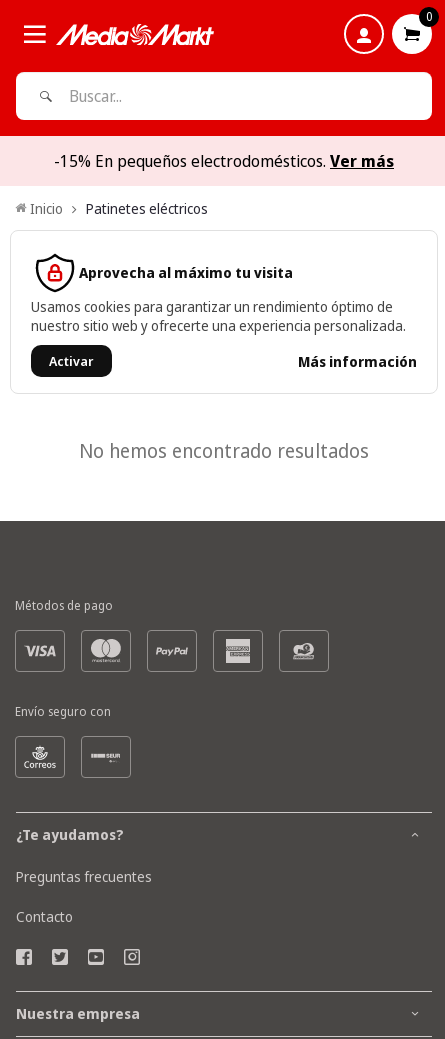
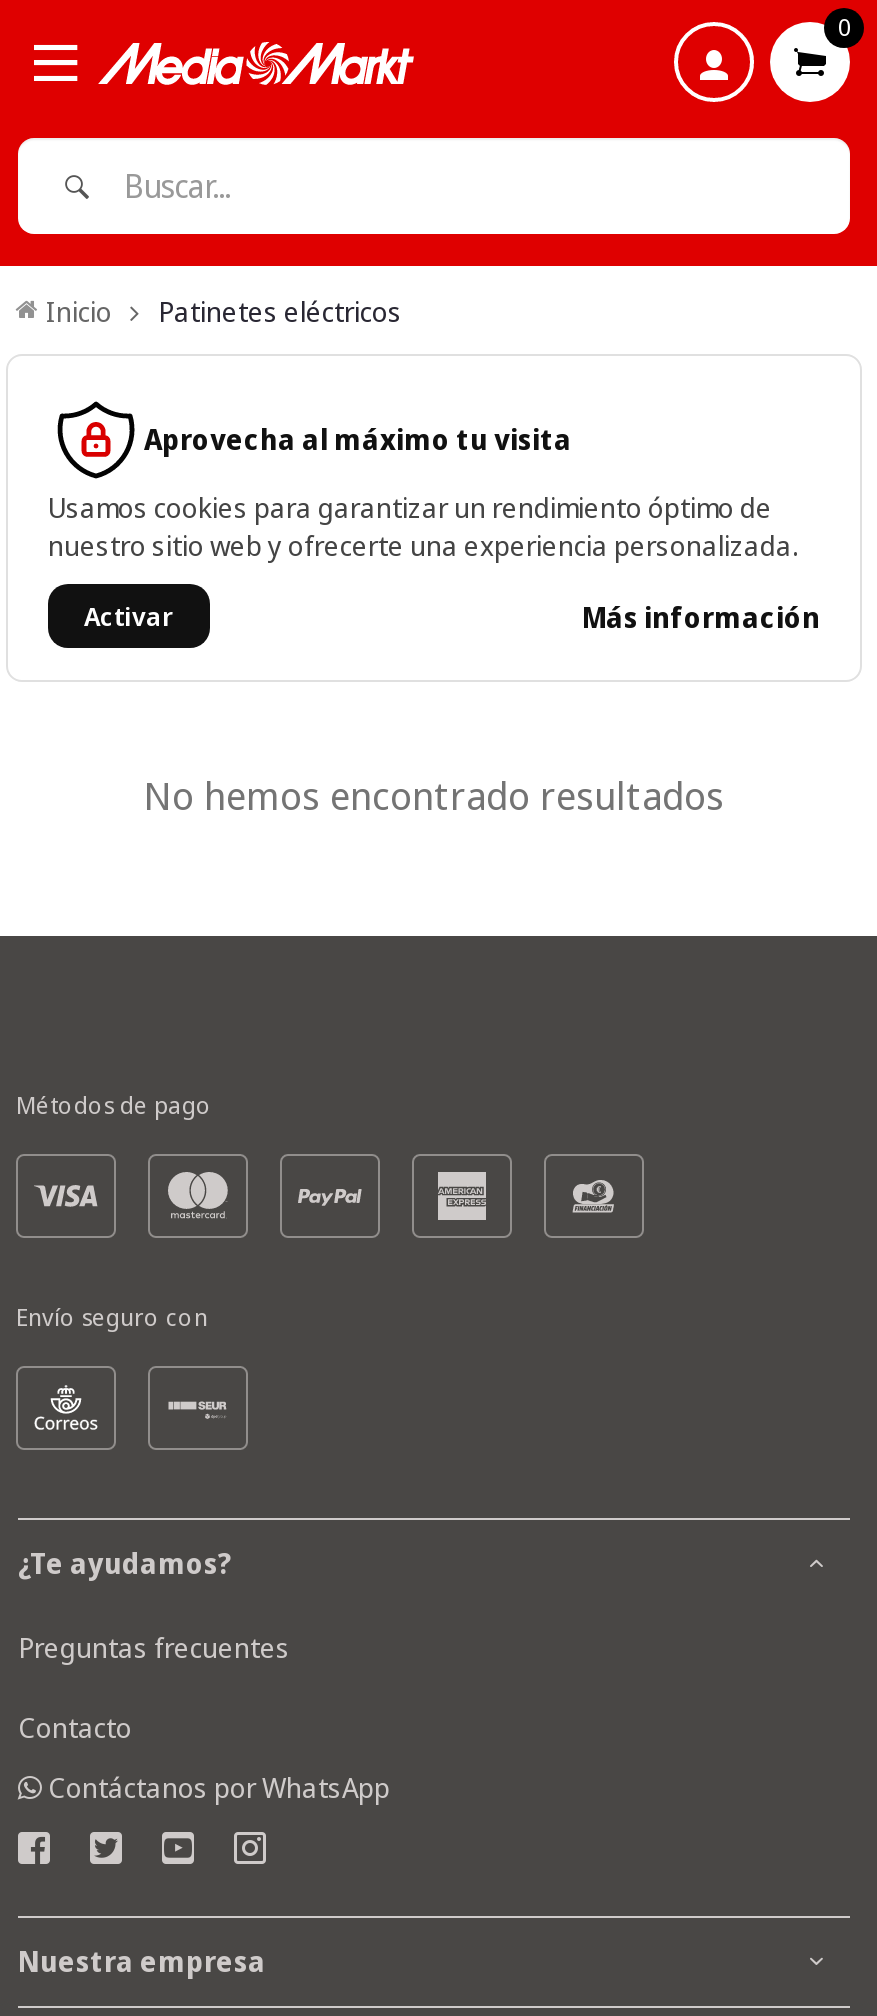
[54,150,394,172] -15% En pequeños electrodomésticos. Ver más -> none
moved [15,199,417,926] -> [16,292,820,1746]: [image] | Inicio | Patinetes eléctricos | ... | Preguntas frecuentes | Contacto
none -> [48,1768,390,1806] Contáctanos por WhatsApp

